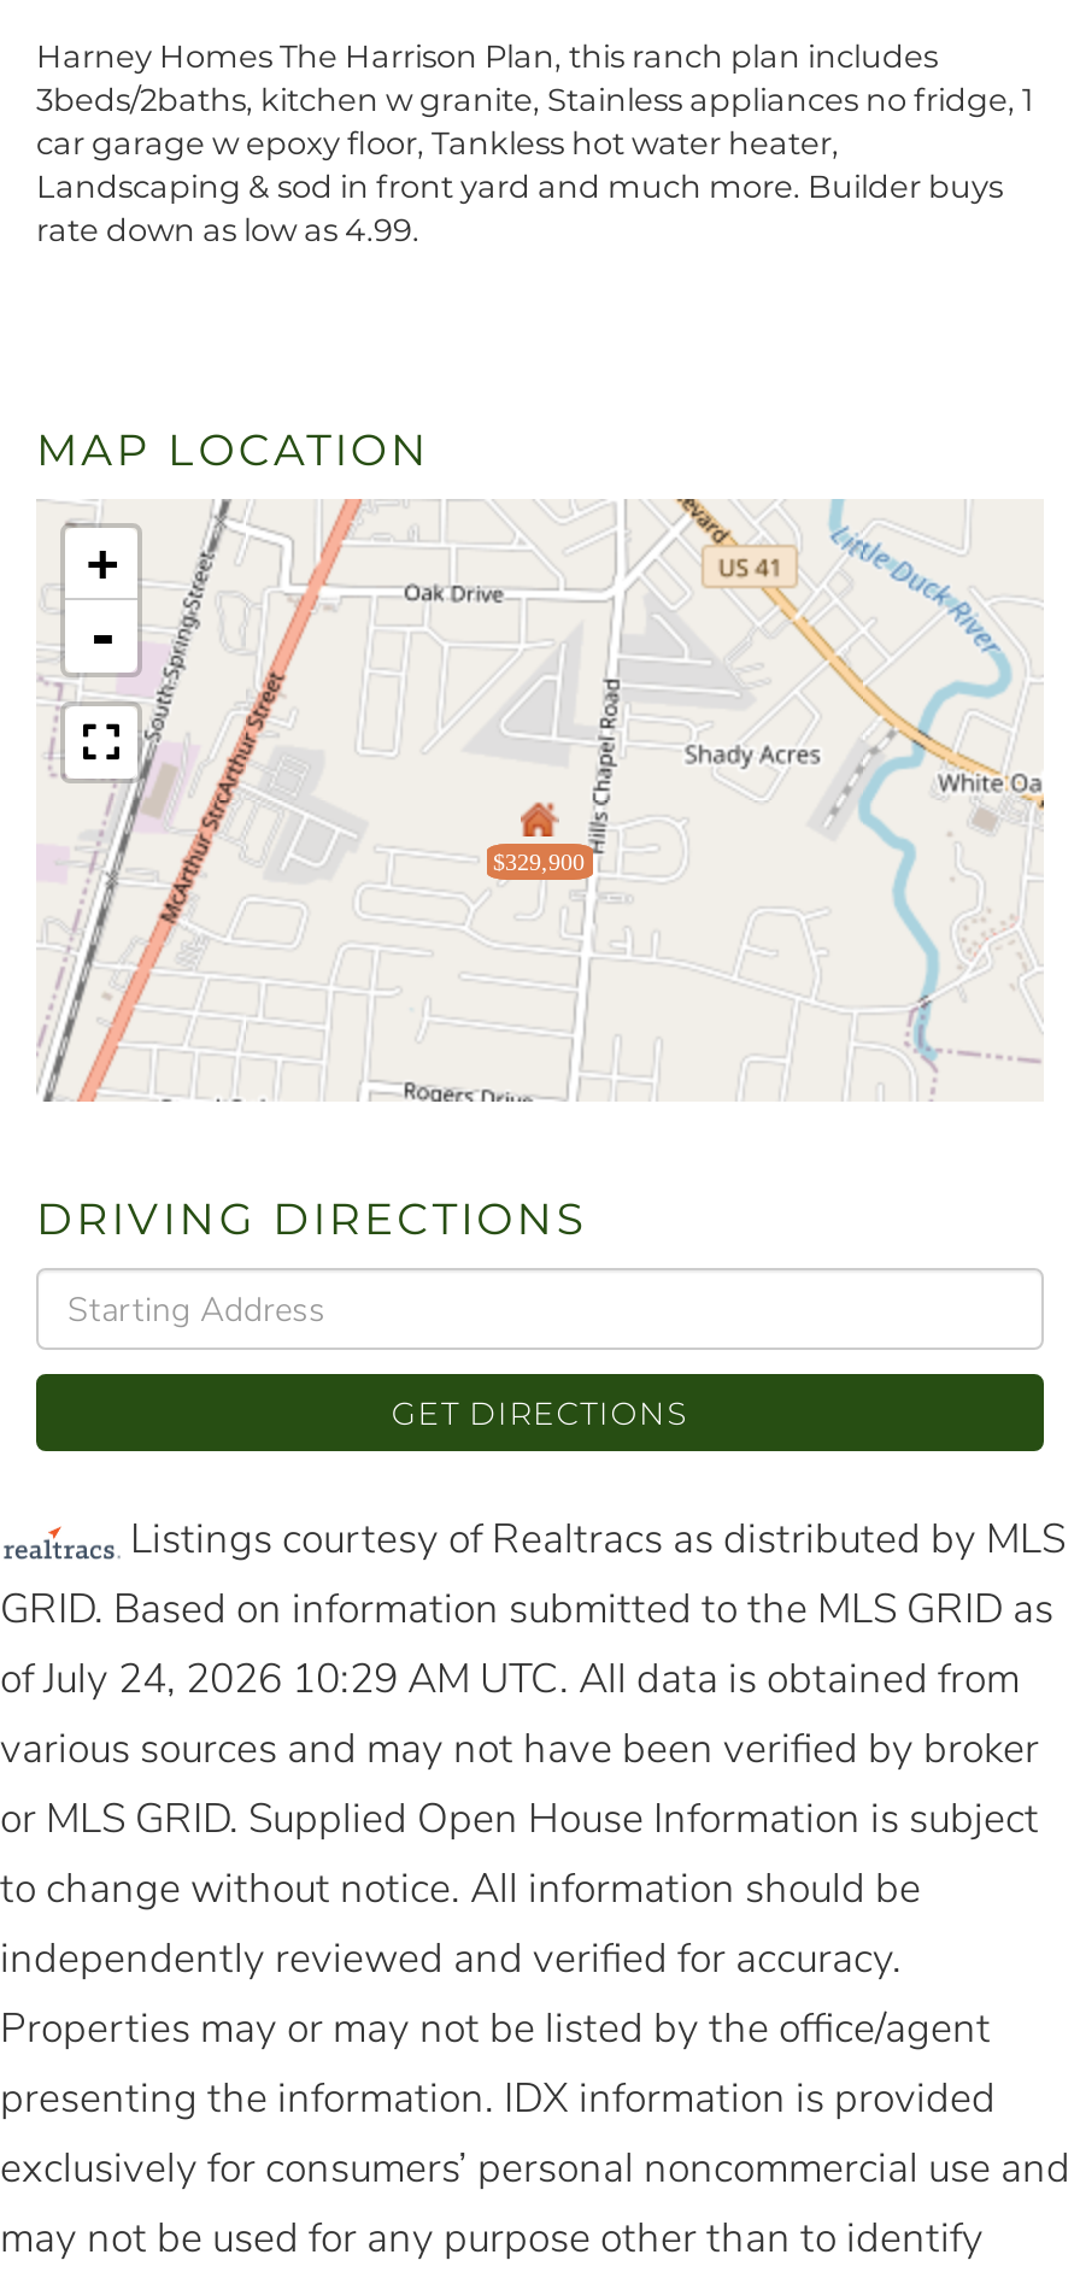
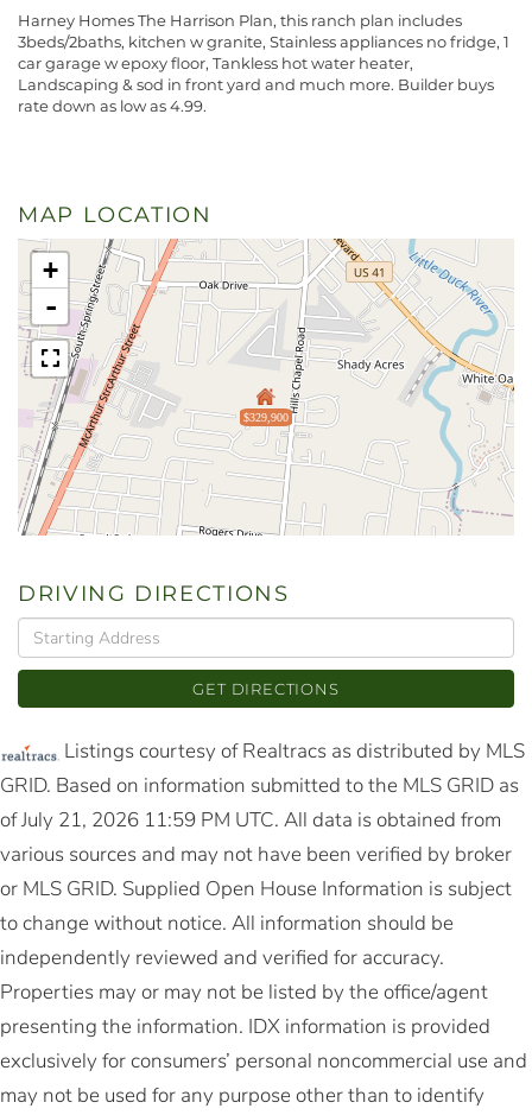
[0,1652,1020,1708] of July 24, 2026 10:29 AM UTC. All data is obtained from -> [0,807,501,834] of July 21, 2026 11:59 PM UTC. All data is obtained from

